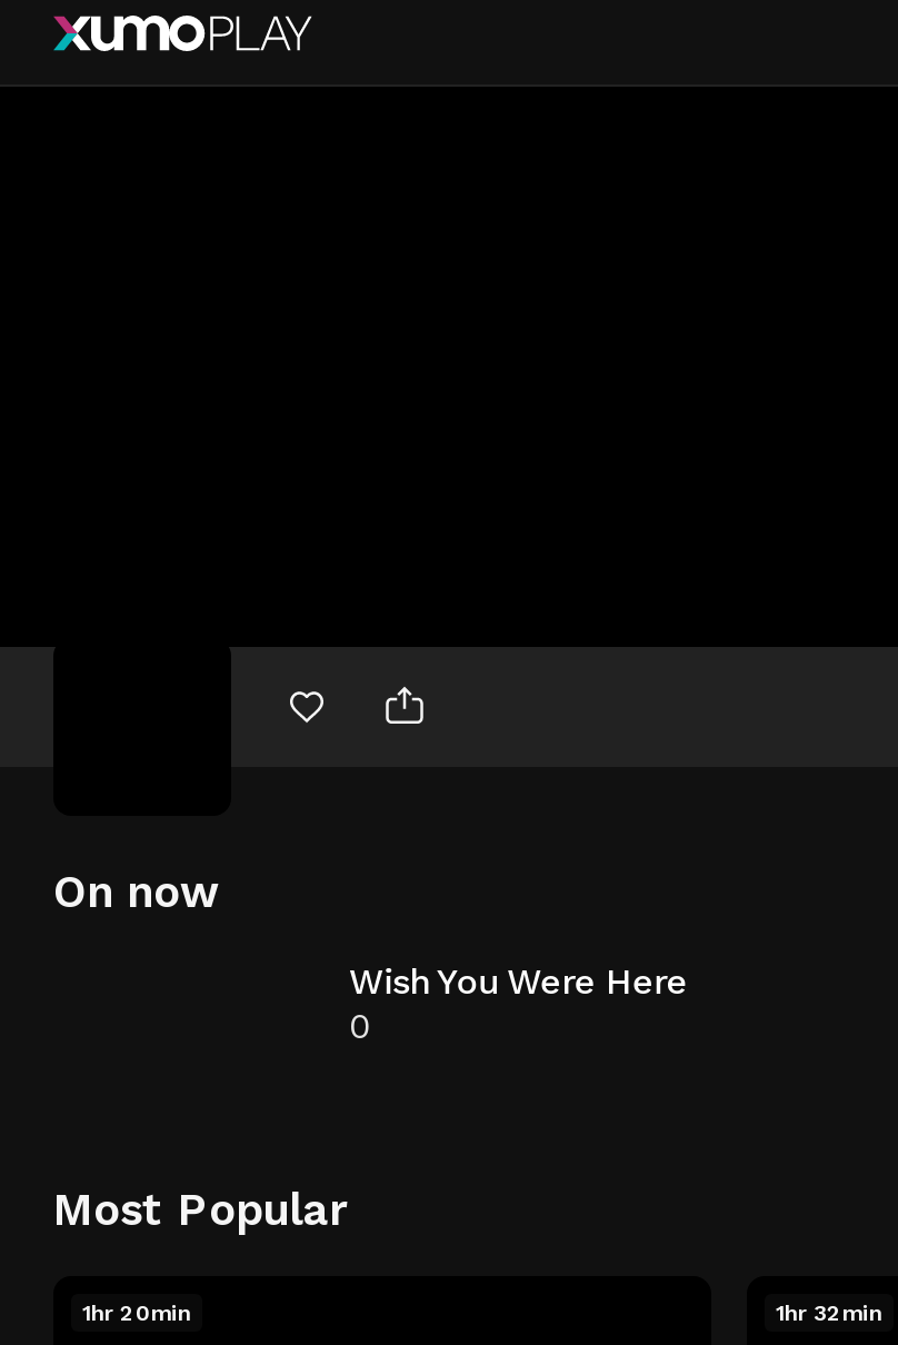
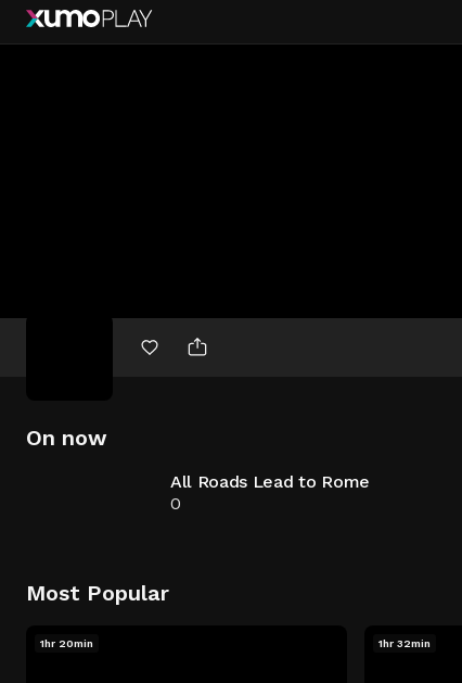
[349,960,687,1003] Wish You Were Here -> [170,471,370,492] All Roads Lead to Rome

